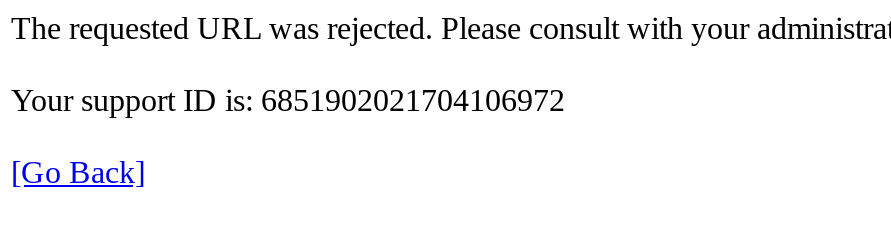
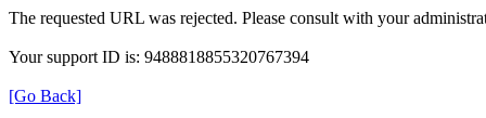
[11,83,565,117] Your support ID is: 6851902021704106972 -> [9,48,309,66] Your support ID is: 9488818855320767394

